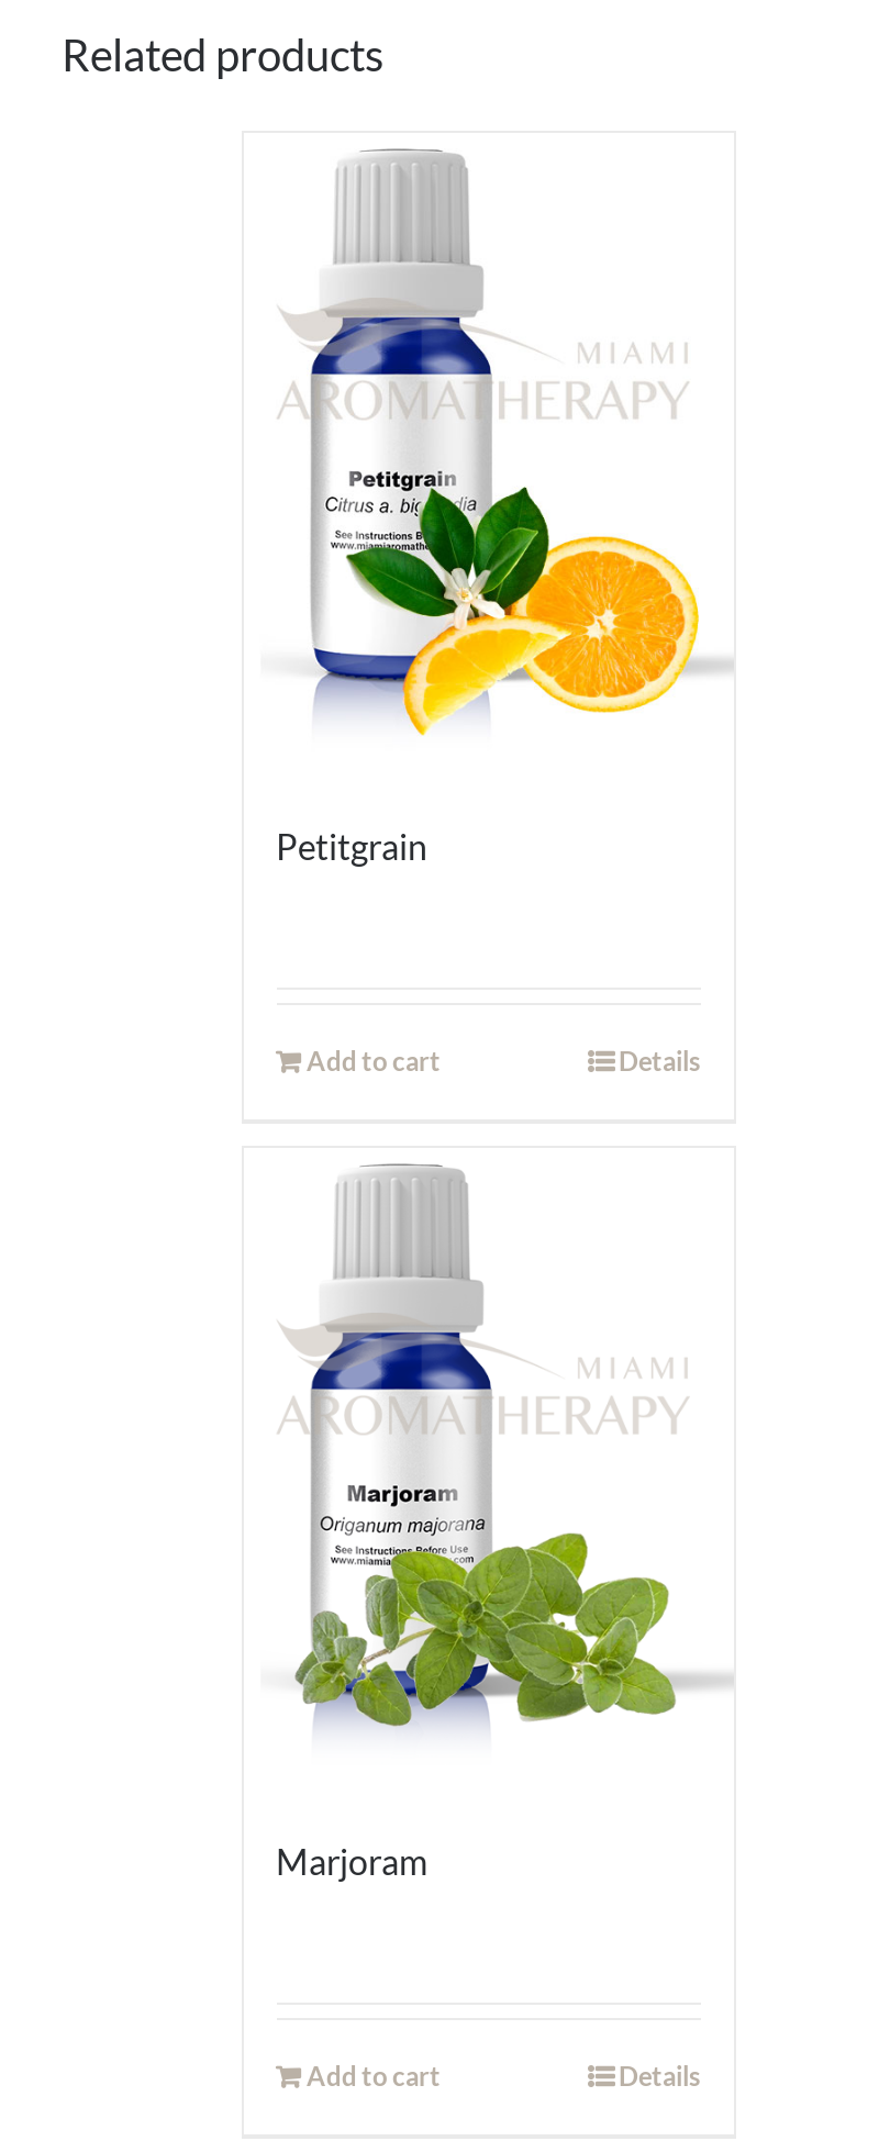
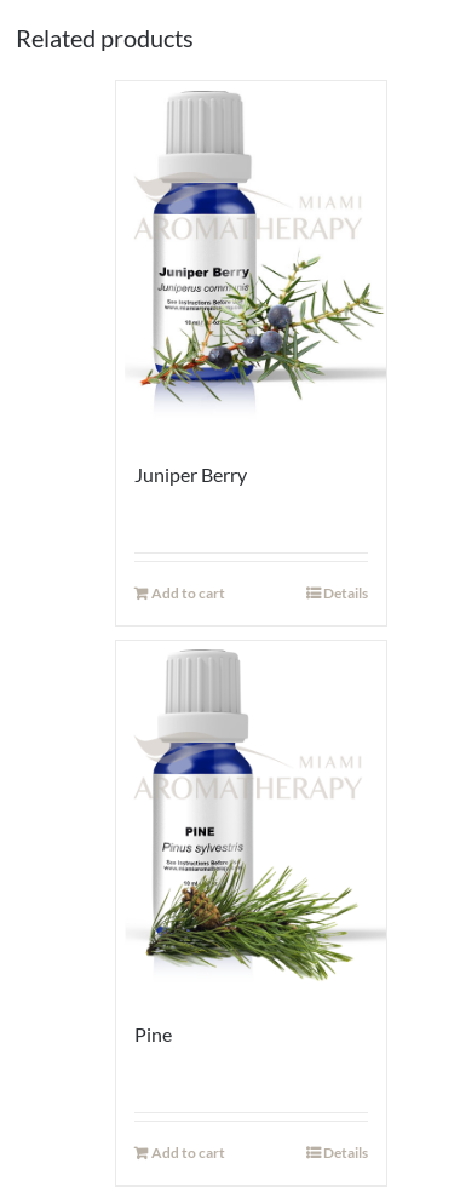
[290,175,725,737] [image] -> [139,102,384,413] [image]
[276,826,427,867] Petitgrain -> [134,463,246,486] Juniper Berry
[276,1484,679,1882] [image] | Marjoram -> [134,826,358,1046] [image] | Pine

